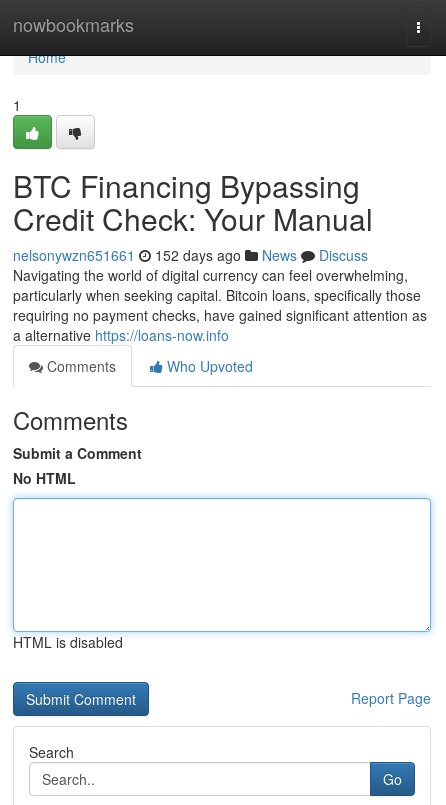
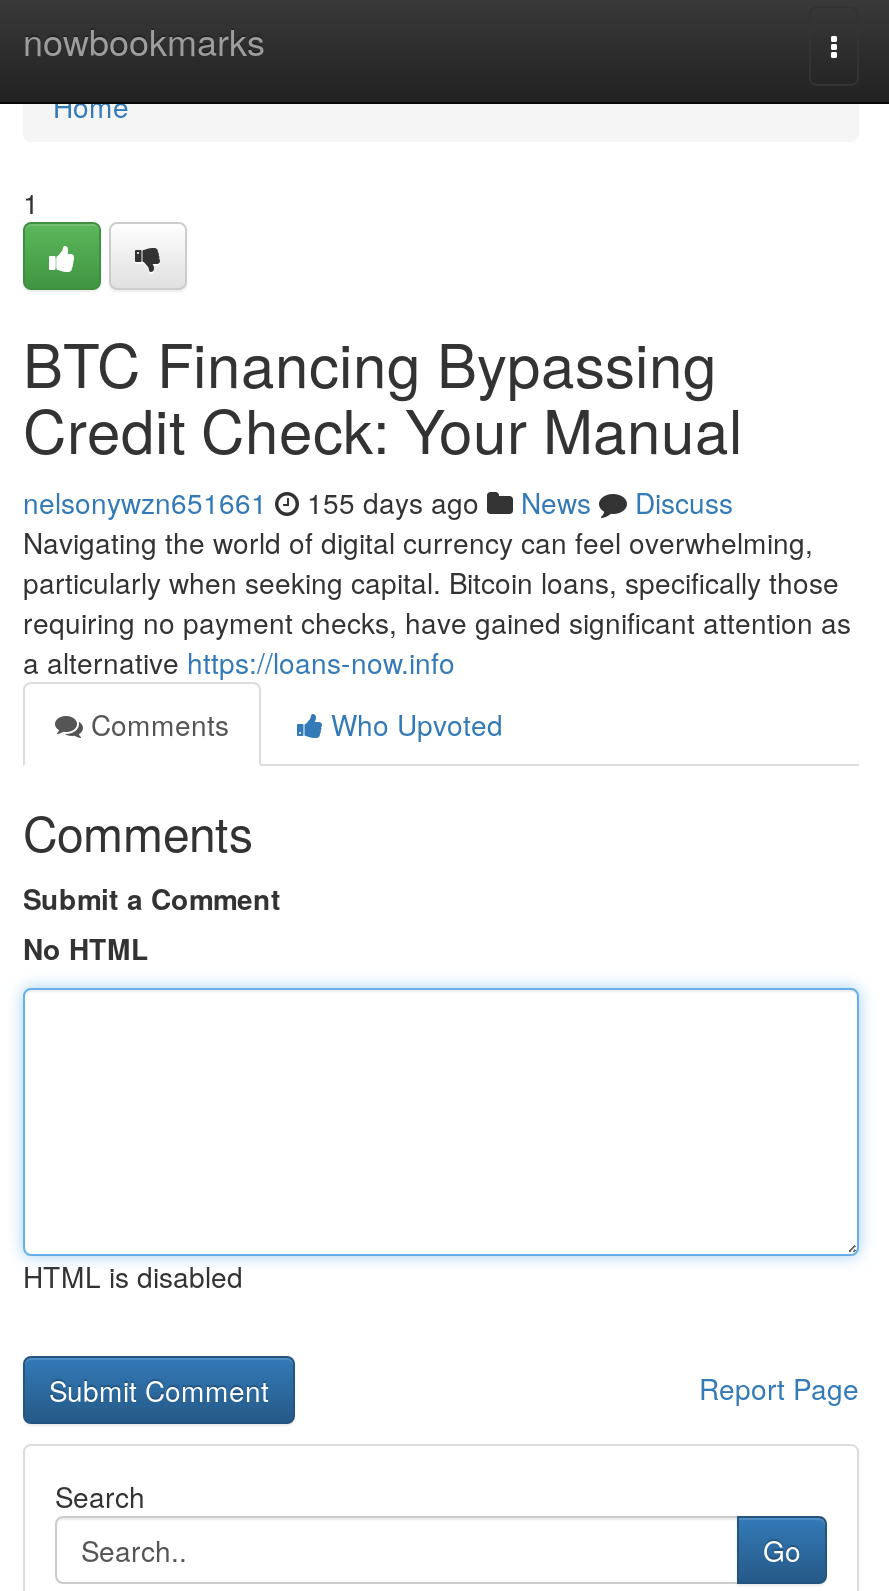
[13,245,368,265] nelsonywzn651661 152 days ago News Discuss -> [23,482,733,522] nelsonywzn651661 155 days ago News Discuss

